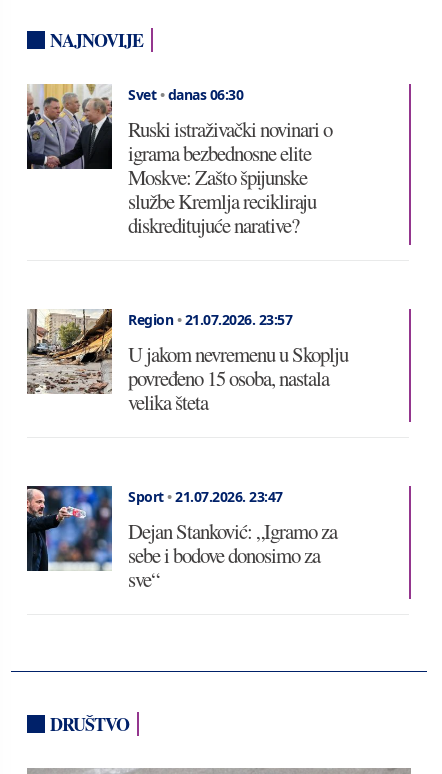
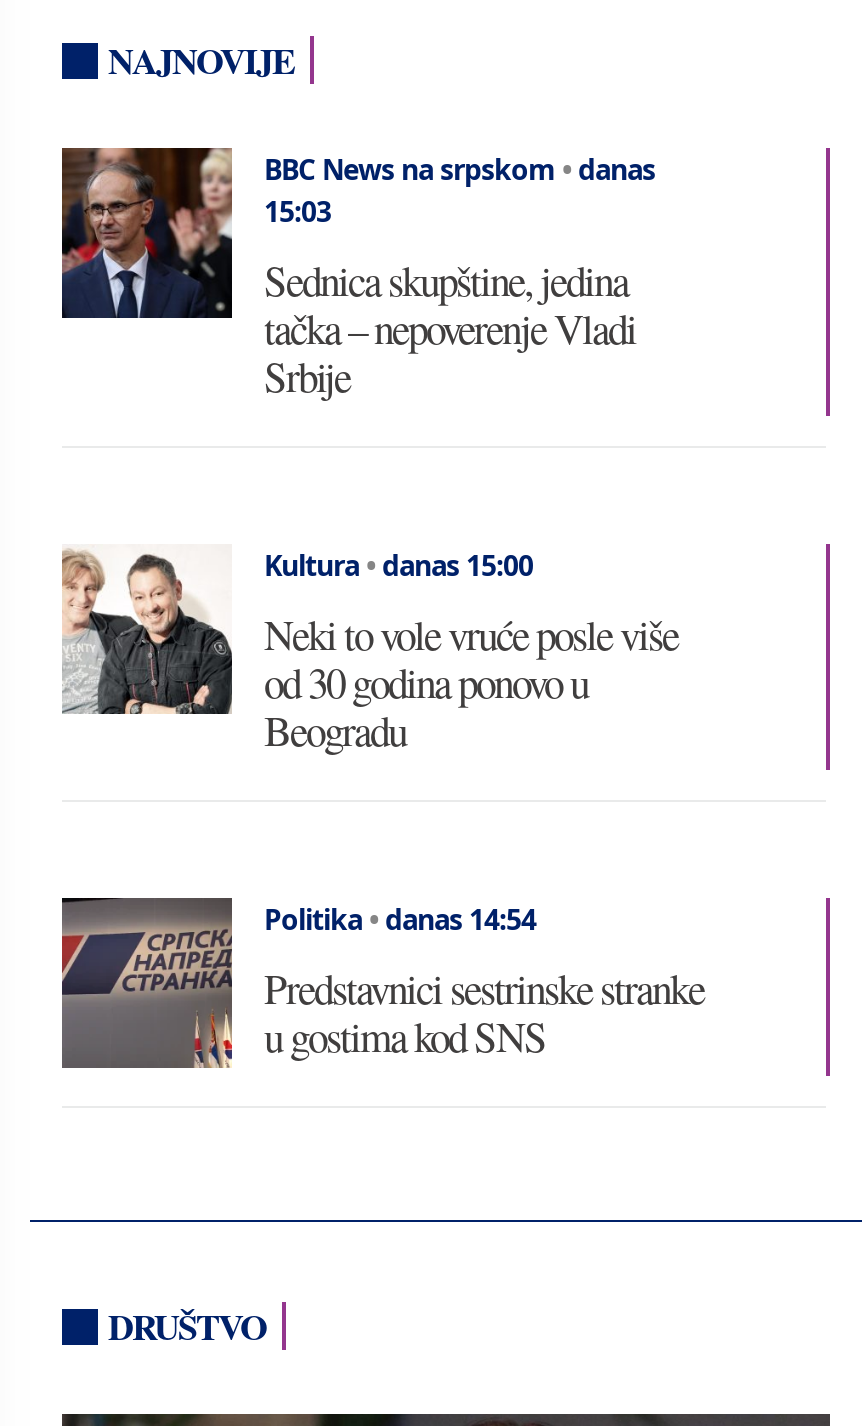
[26,83,332,239] [image] | Svet • danas 06:30 | Ruski istraživački novinari o | igrama bezbednosne elite | Moskve: Zašto špijunske | službe Kremlja recikliraju | diskreditujuće narative? -> [60,146,655,404] [image] | BBC News na srpskom • danas | 15:03 | Sednica skupštine, jedina | tačka – nepoverenje Vladi | Srbije
[26,308,348,416] [image] | Region • 21.07.2026. 23:57 | U jakom nevremenu u Skoplju | povređeno 15 osoba, nastala | velika šteta -> [60,546,678,758] [image] | Kultura • danas 15:00 | Neki to vole vruće posle više | od 30 godina ponovo u | Beogradu
[26,485,337,593] [image] | Sport • 21.07.2026. 23:47 | Dejan Stanković: „Igramo za | sebe i bodove donosimo za | sve“ -> [60,896,704,1070] [image] | Politika • danas 14:54 | Predstavnici sestrinske stranke | u gostima kod SNS

